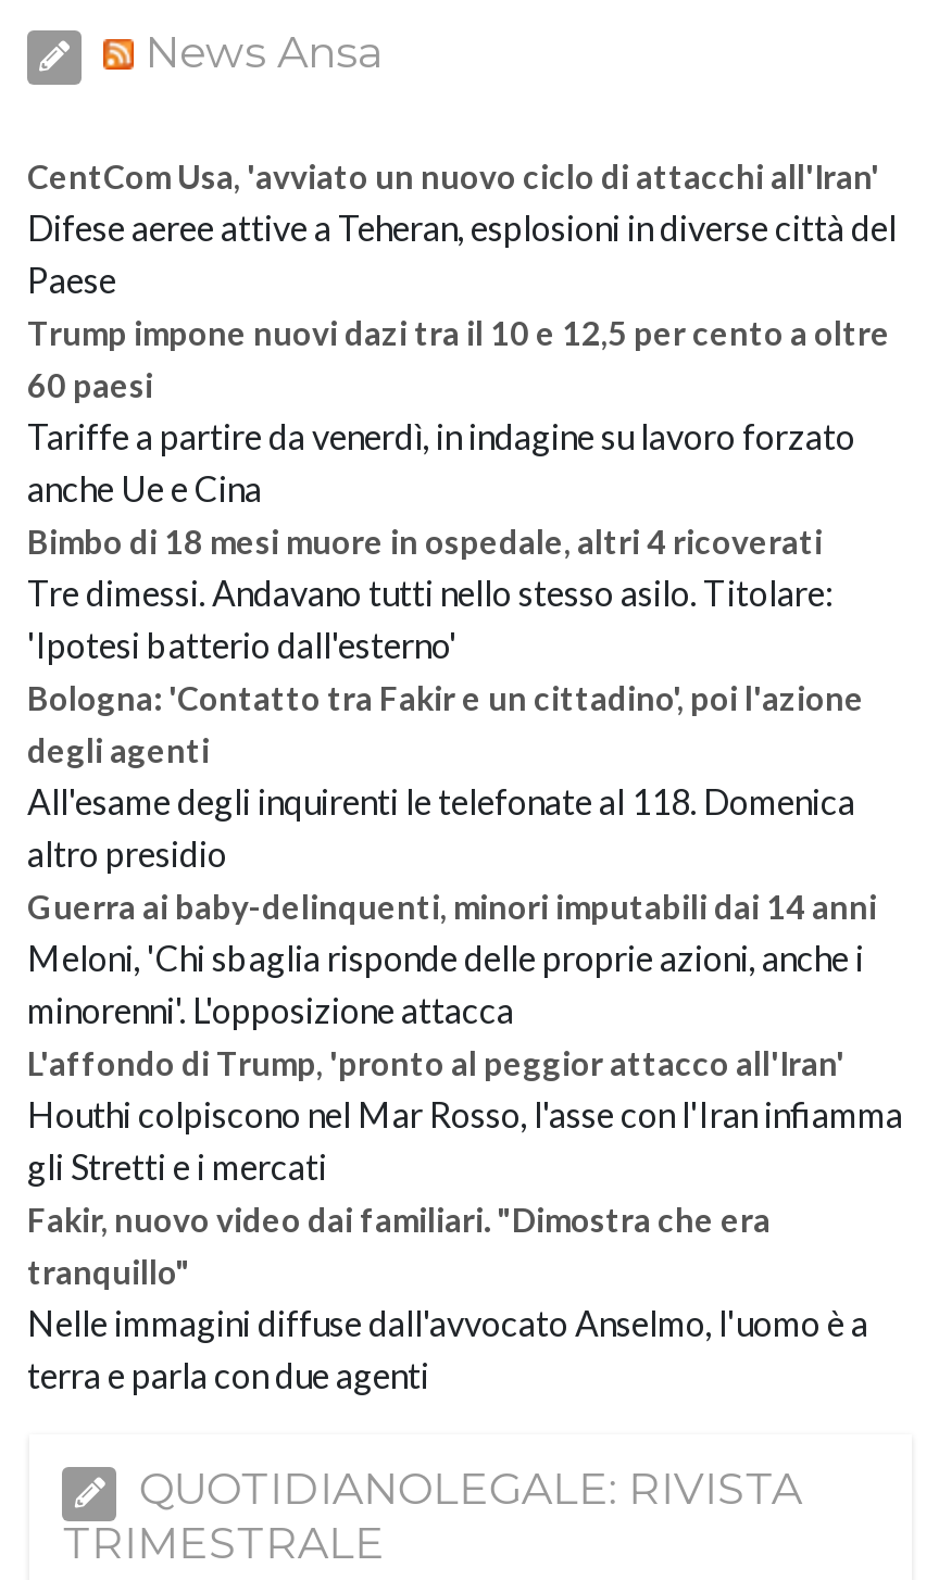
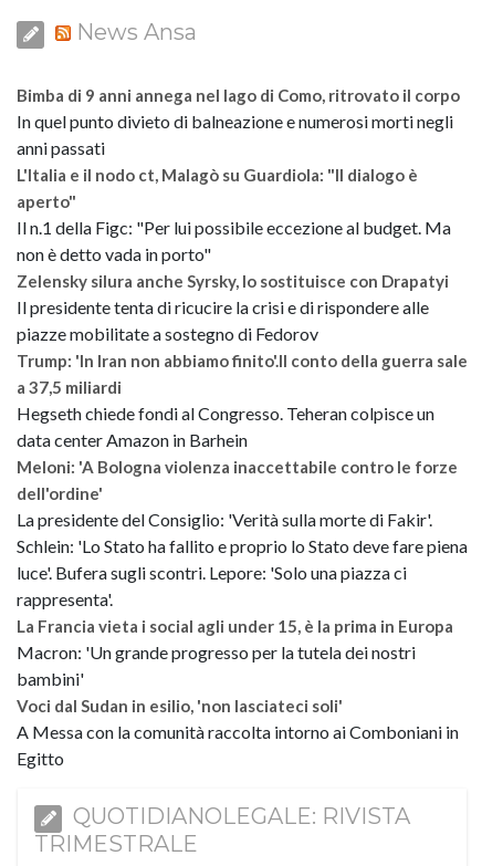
[27,155,903,1394] CentCom Usa, 'avviato un nuovo ciclo di attacchi all'Iran' | Difese aeree attive a Teheran, esplosioni in diverse città del | Paese | Trump impone nuovi dazi tra il 10 e 12,5 per cento a oltre | 60 paesi | Tariffe a partire da venerdì, in indagine su lavoro forzato | anche Ue e Cina | Bimbo di 18 mesi muore in ospedale, altri 4 ricoverati | Tre dimessi. Andavano tutti nello stesso asilo. Titolare: | 'Ipotesi batterio dall'esterno' | Bologna: 'Contatto tra Fakir e un cittadino', poi l'azione | degli agenti | All'esame degli inquirenti le telefonate al 118. Domenica | altro presidio | Guerra ai baby-delinquenti, minori imputabili dai 14 anni | Meloni, 'Chi sbaglia risponde delle proprie azioni, anche i | minorenni'. L'opposizione attacca | L'affondo di Trump, 'pronto al peggior attacco all'Iran' | Houthi colpiscono nel Mar Rosso, l'asse con l'Iran infiamma | gli Stretti e i mercati | Fakir, nuovo video dai familiari. "Dimostra che era | tranquillo" | Nelle immagini diffuse dall'avvocato Anselmo, l'uomo è a | terra e parla con due agenti -> [17,85,468,768] Bimba di 9 anni annega nel lago di Como, ritrovato il corpo | In quel punto divieto di balneazione e numerosi morti negli | anni passati | L'Italia e il nodo ct, Malagò su Guardiola: "Il dialogo è | aperto" | Il n.1 della Figc: "Per lui possibile eccezione al budget. Ma | non è detto vada in porto" | Zelensky silura anche Syrsky, lo sostituisce con Drapatyi | Il presidente tenta di ricucire la crisi e di rispondere alle | piazze mobilitate a sostegno di Fedorov | Trump: 'In Iran non abbiamo finito'.Il conto della guerra sale | a 37,5 miliardi | Hegseth chiede fondi al Congresso. Teheran colpisce un | data center Amazon in Barhein | Meloni: 'A Bologna violenza inaccettabile contro le forze | dell'ordine' | La presidente del Consiglio: 'Verità sulla morte di Fakir'. | Schlein: 'Lo Stato ha fallito e proprio lo Stato deve fare piena | luce'. Bufera sugli scontri. Lepore: 'Solo una piazza ci | rappresenta'. | La Francia vieta i social agli under 15, è la prima in Europa | Macron: 'Un grande progresso per la tutela dei nostri | bambini' | Voci dal Sudan in esilio, 'non lasciateci soli' | A Messa con la comunità raccolta intorno ai Comboniani in | Egitto

